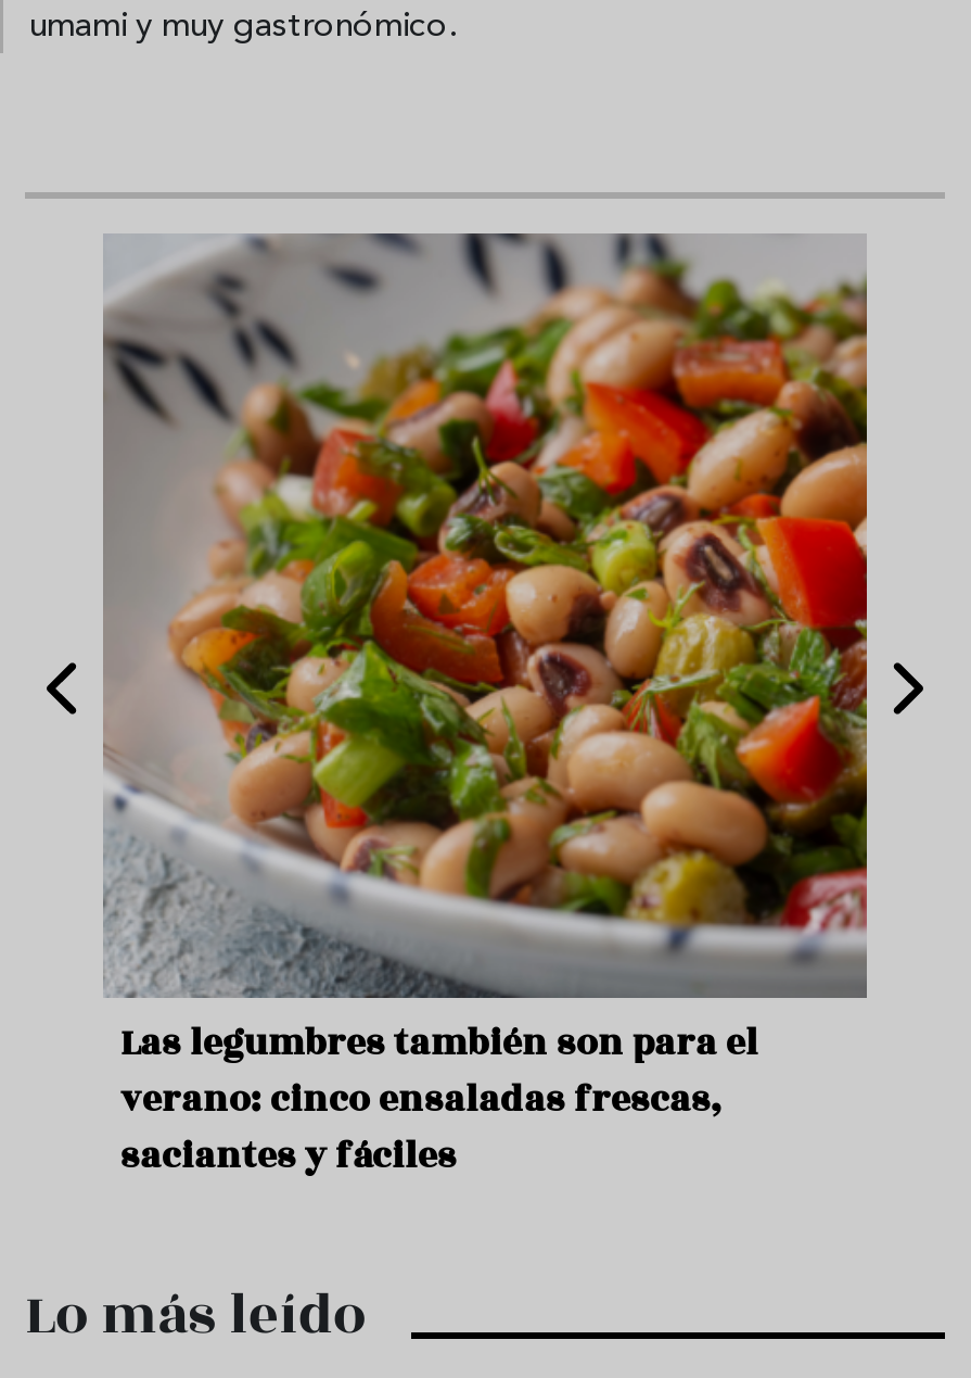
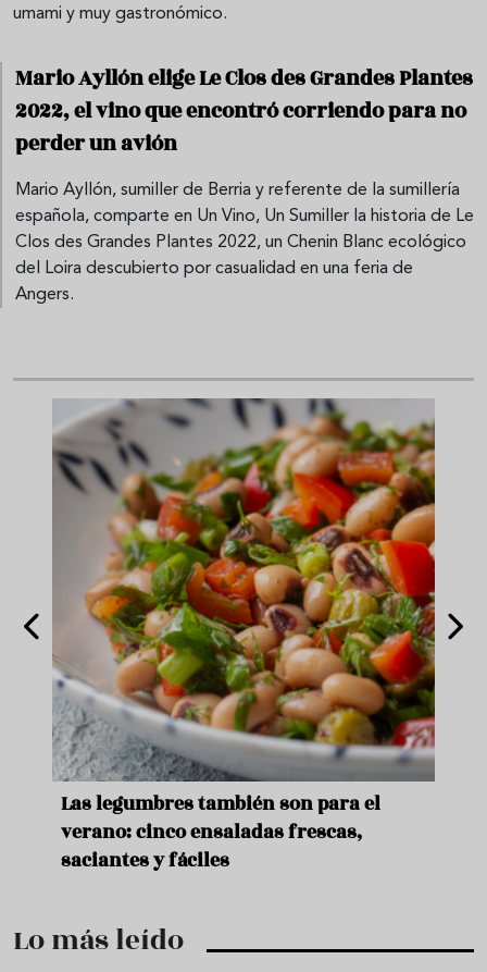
none -> [15,63,474,304] Mario Ayllón elige Le Clos des Grandes Plantes | 2022, el vino que encontró corriendo para no | perder un avión | Mario Ayllón, sumiller de Berria y referente de la sumillería | española, comparte en Un Vino, Un Sumiller la historia de Le | Clos des Grandes Plantes 2022, un Chenin Blanc ecológico | del Loira descubierto por casualidad en una feria de | Angers.

